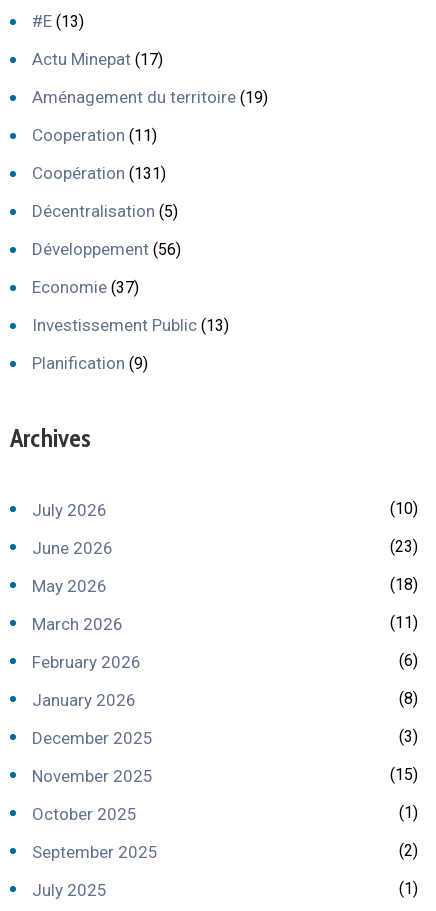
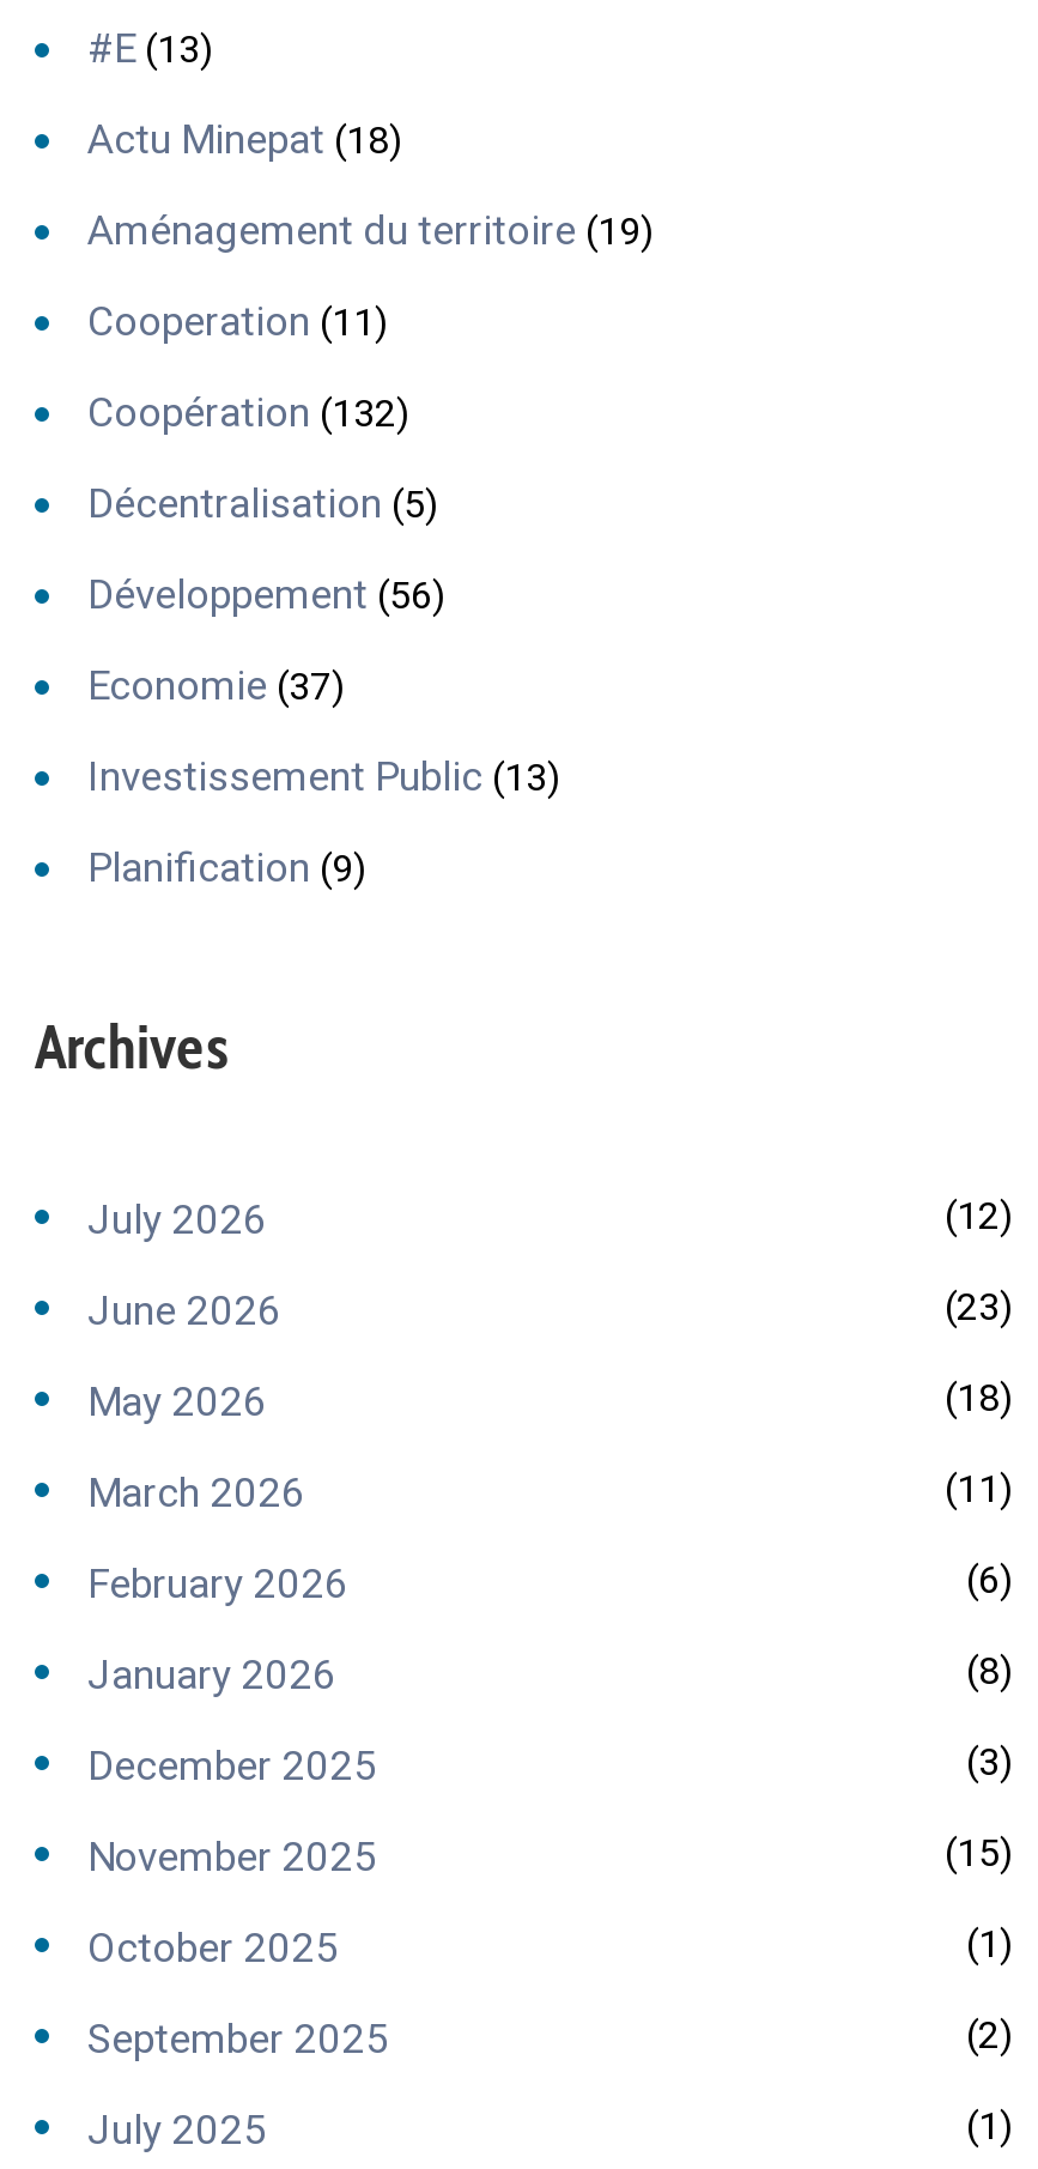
[32,48,163,68] Actu Minepat (17) -> [87,114,401,162] Actu Minepat (18)
[32,162,166,182] Coopération (131) -> [87,387,408,435] Coopération (132)
[386,498,418,517] (10) -> [935,1192,1012,1237] (12)

